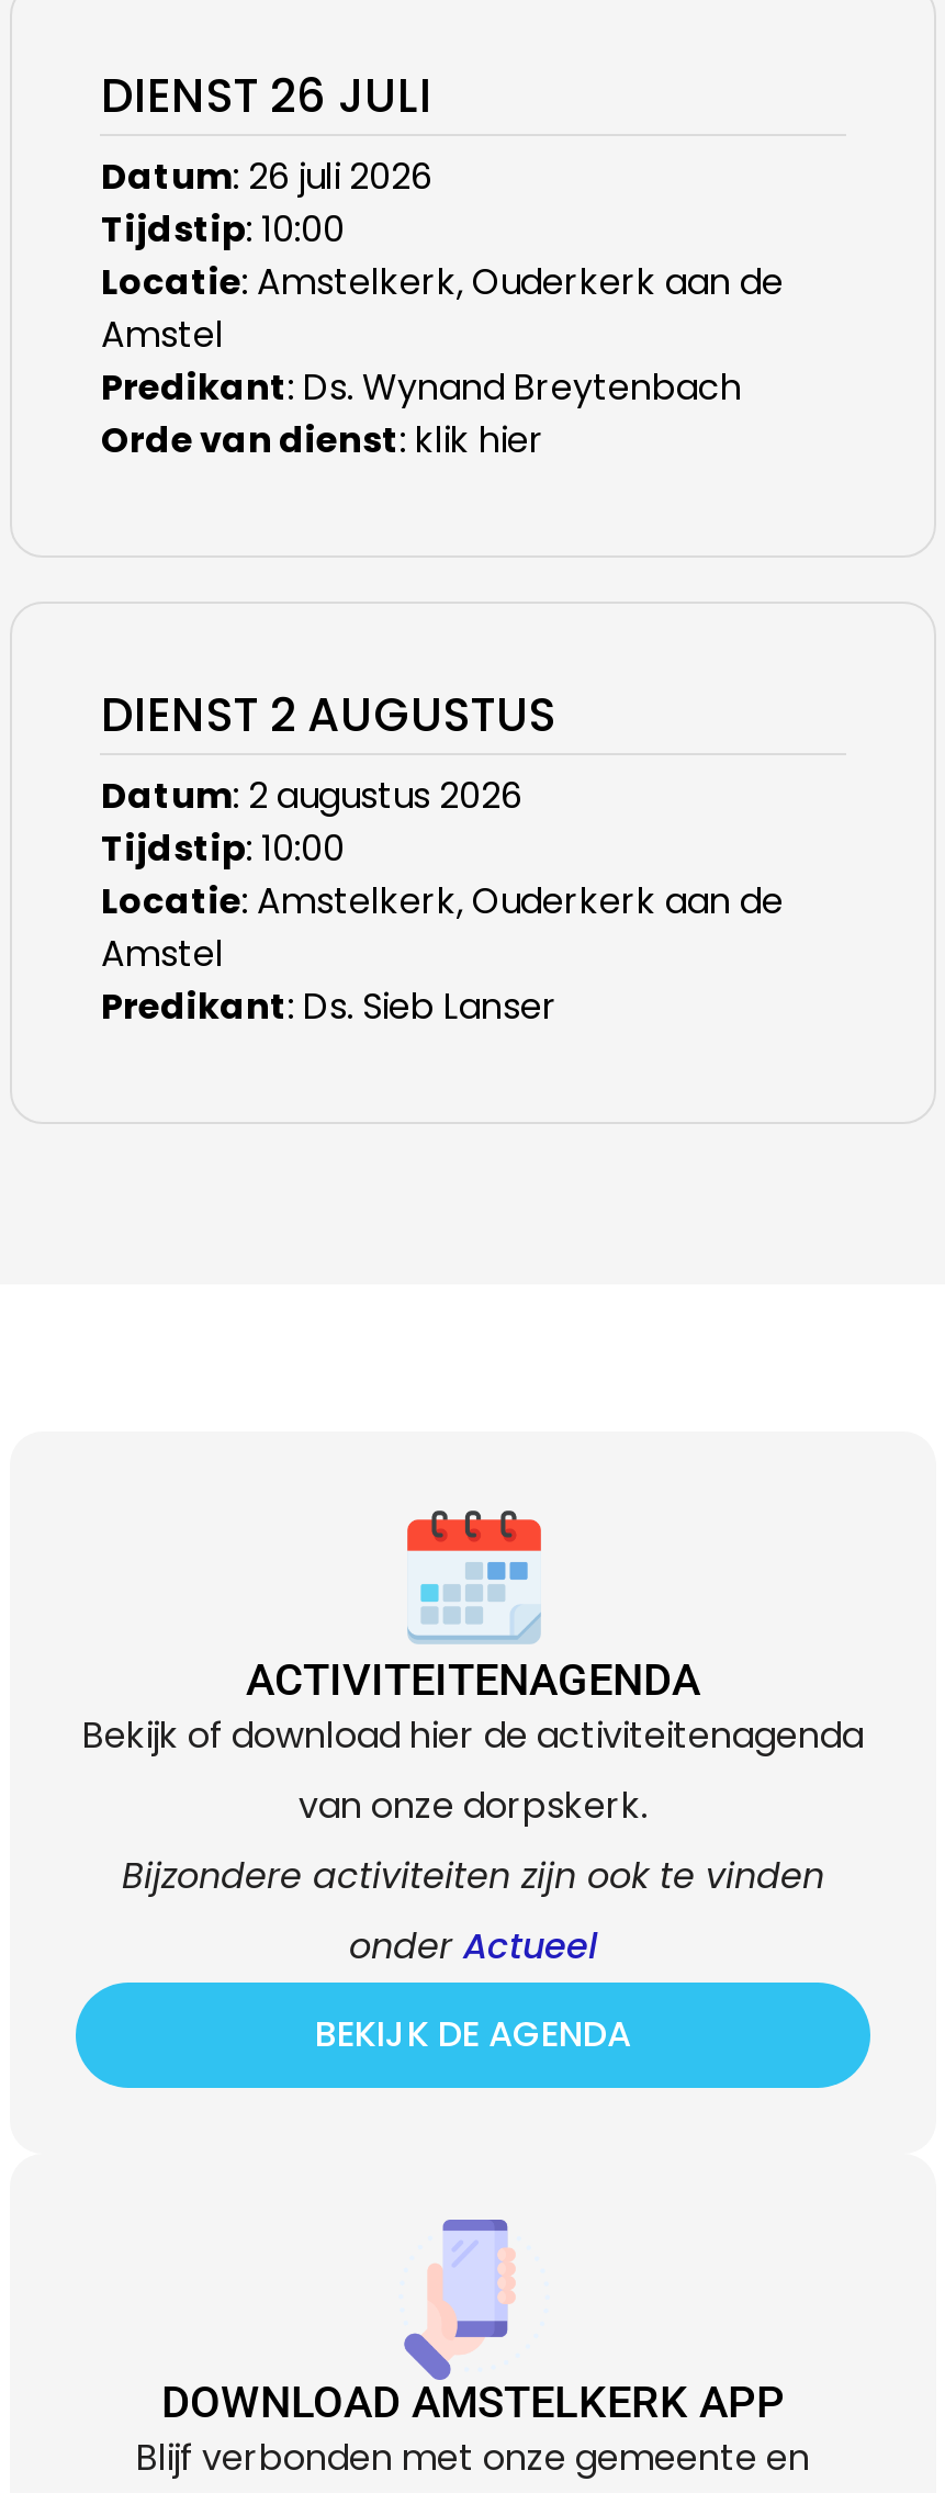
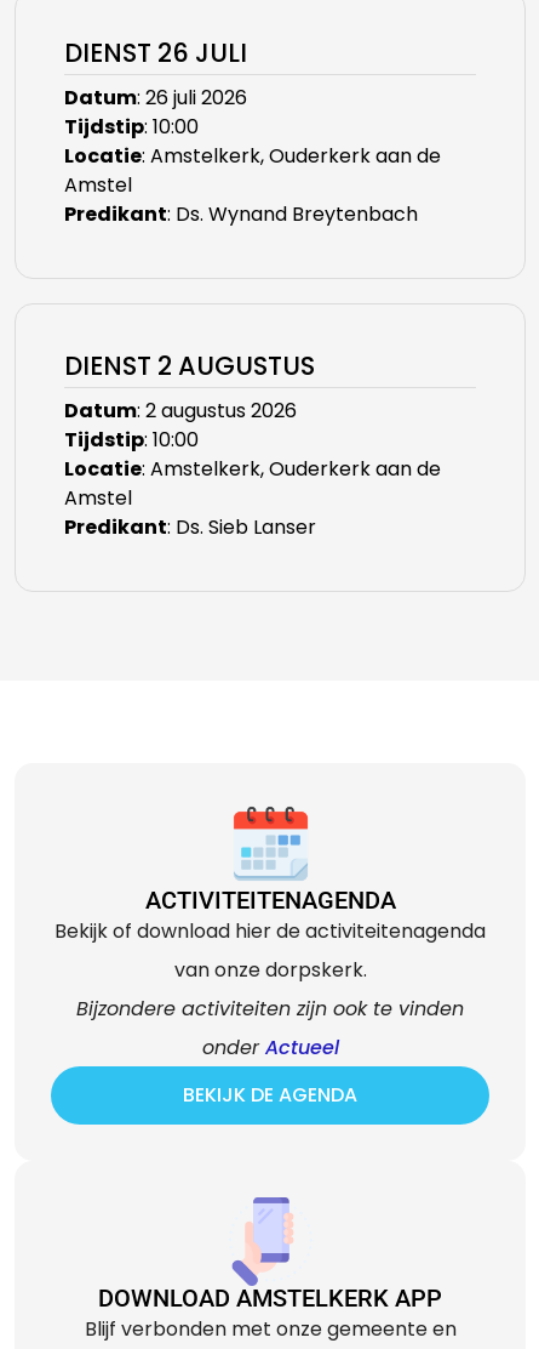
[101,415,544,466] Orde van dienst: klik hier -> none

